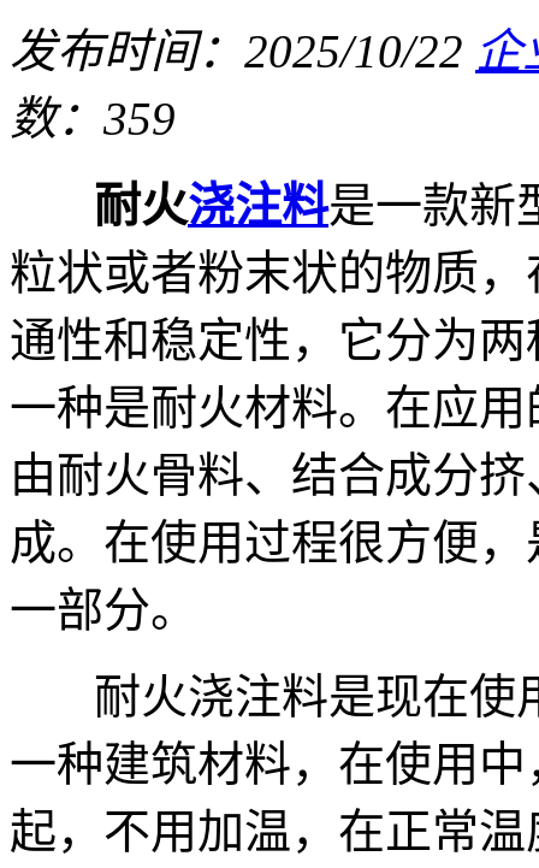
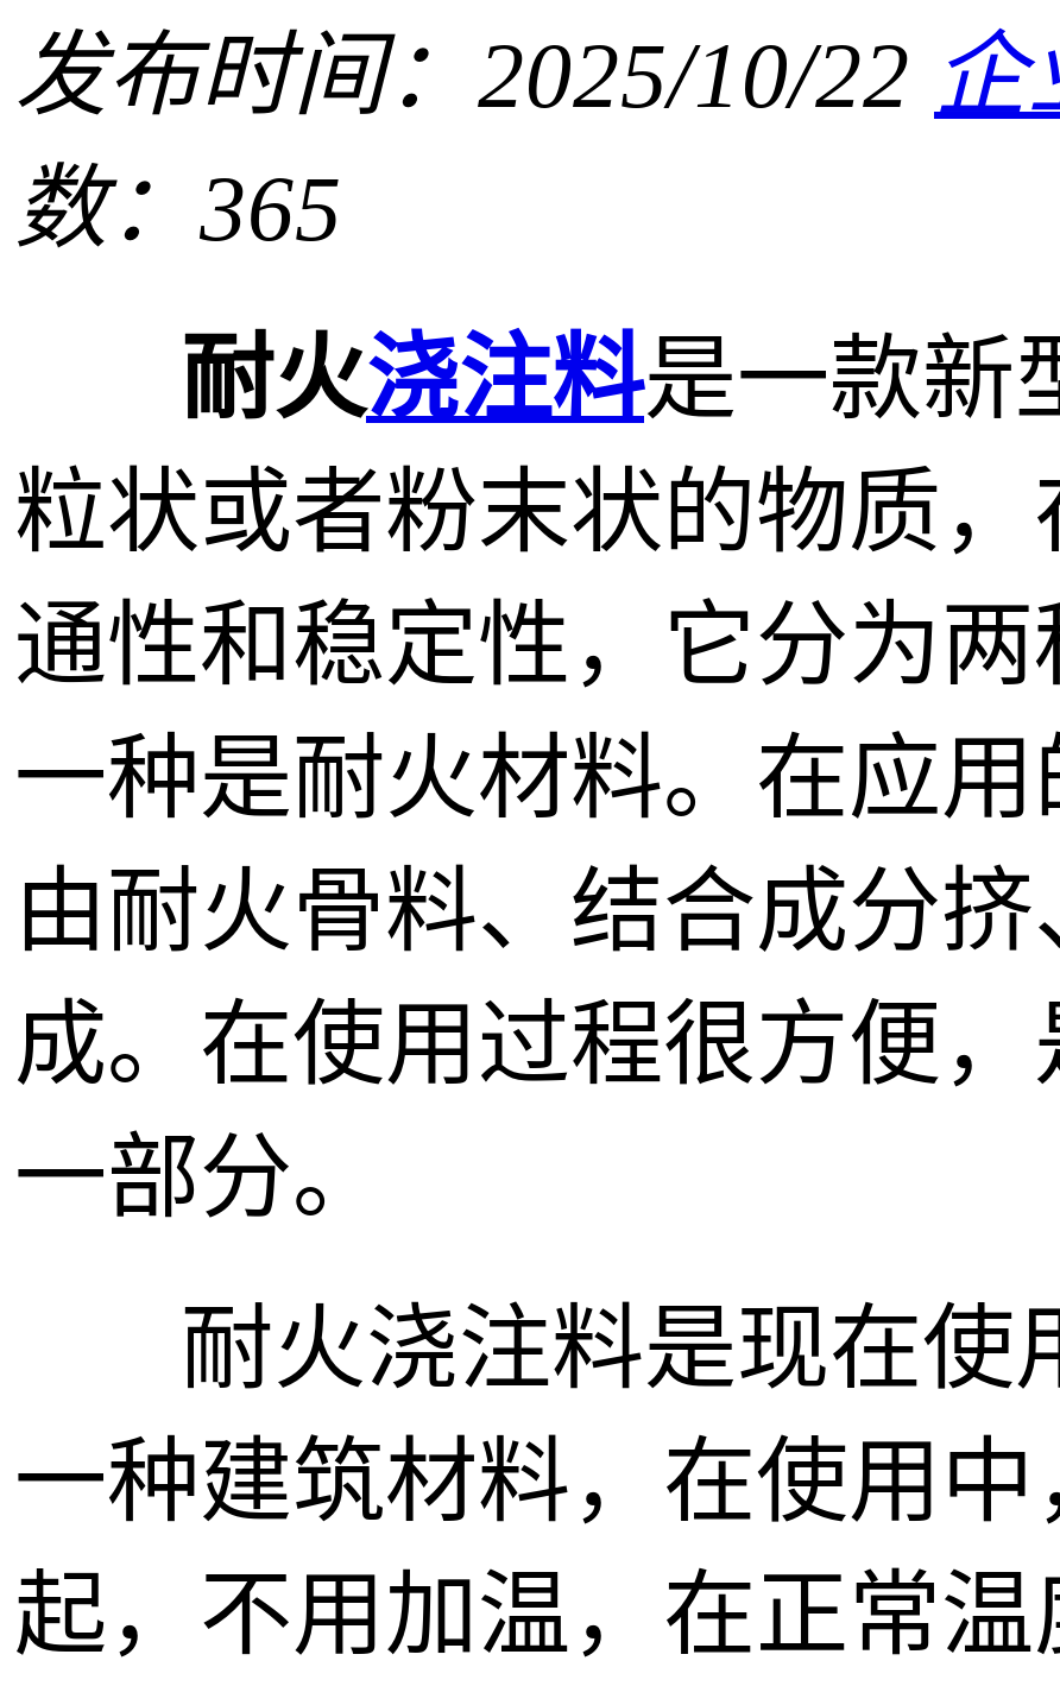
[10,93,176,144] 数：359 -> [14,157,342,259] 数：365

